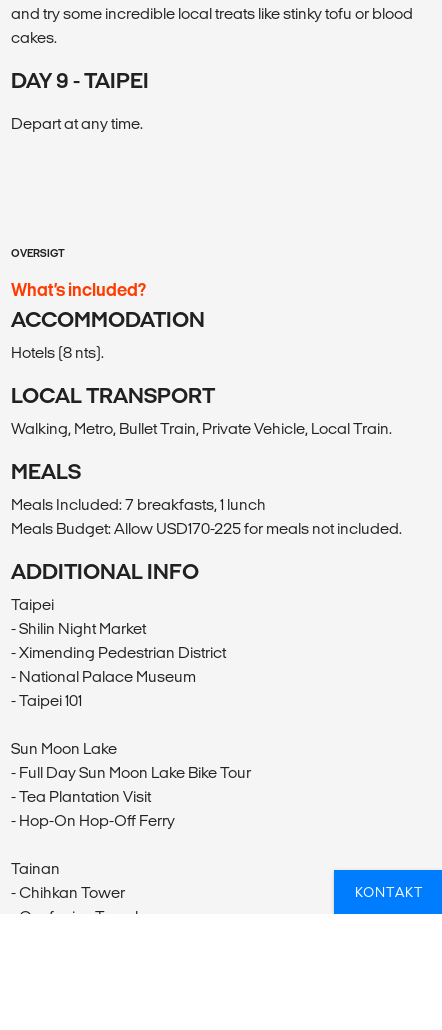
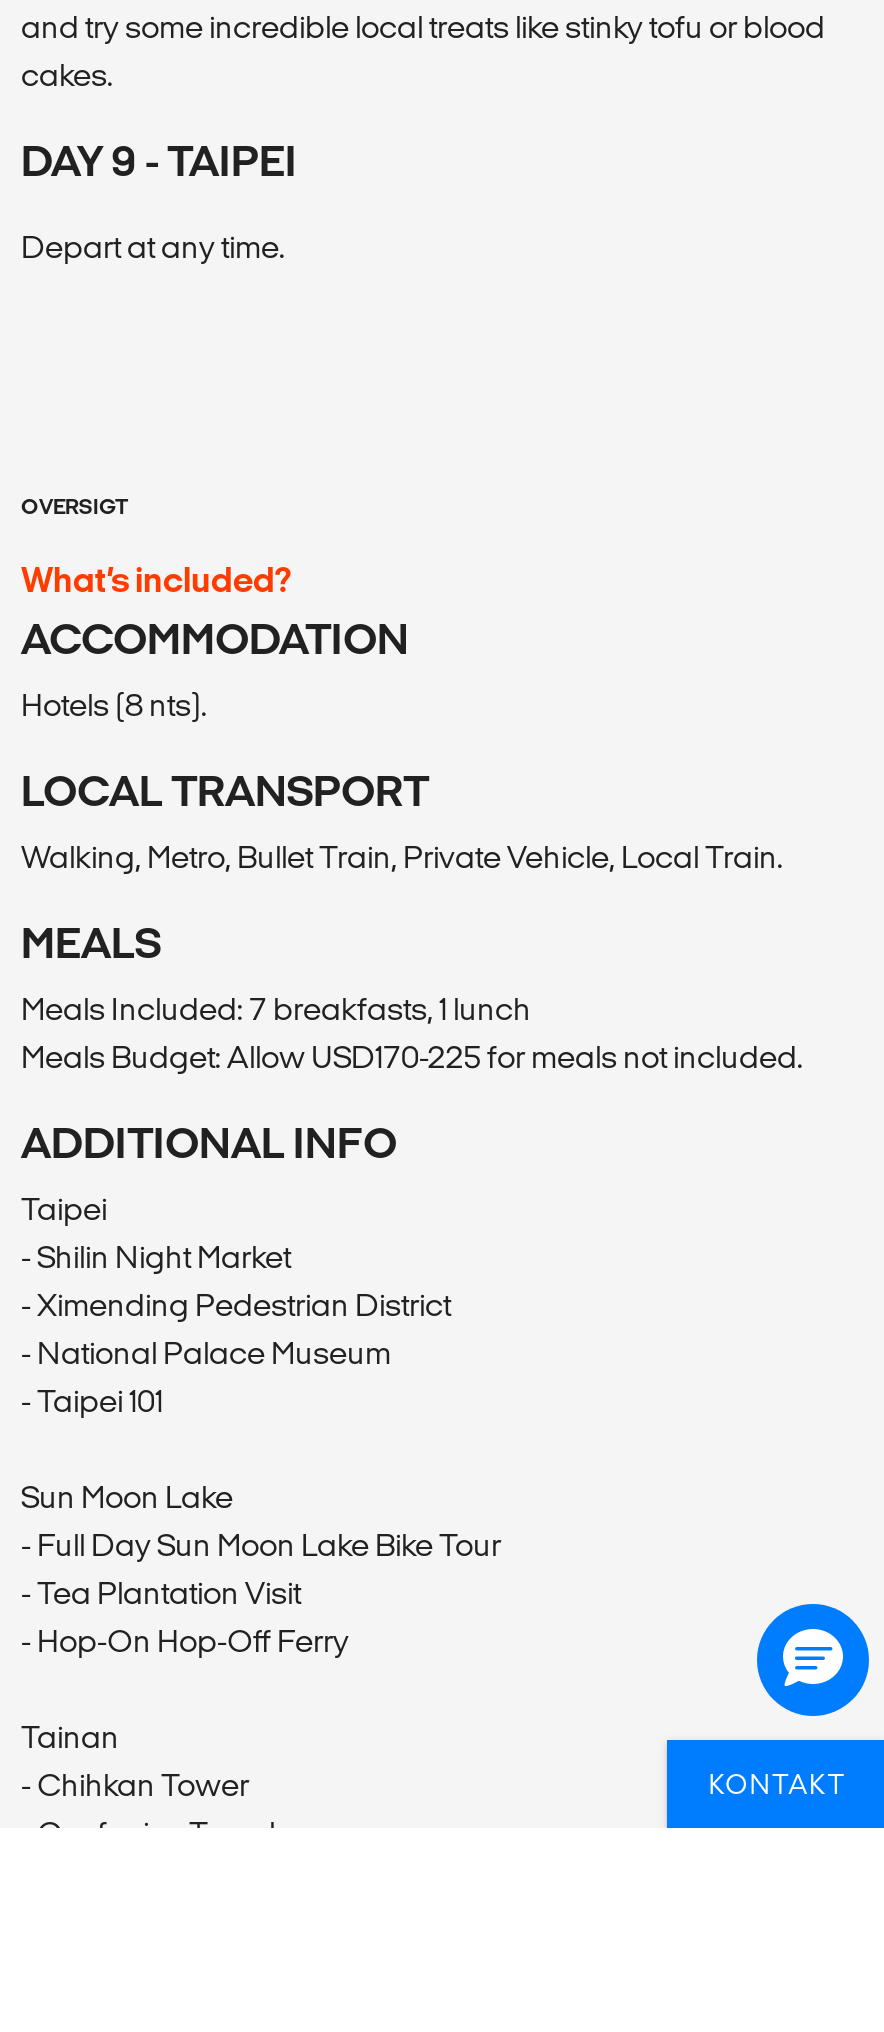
none -> [755,1602,871,1718] [image]

